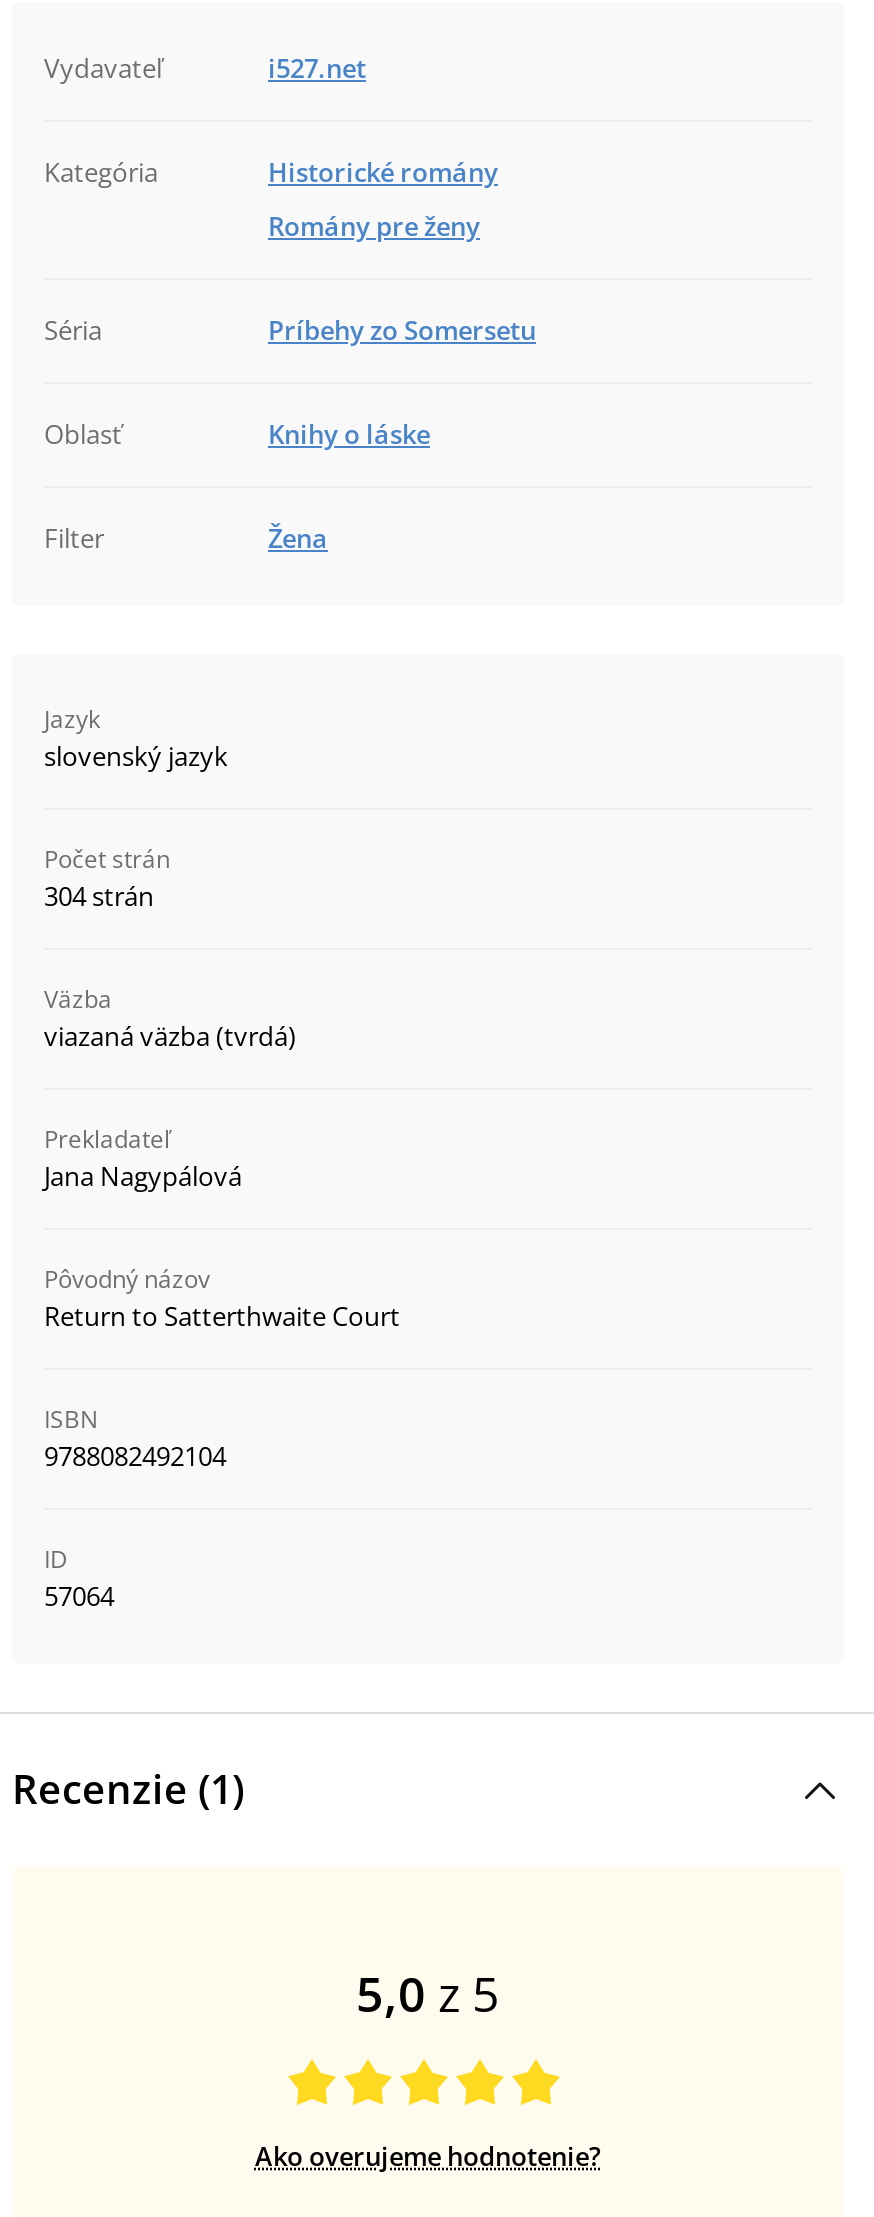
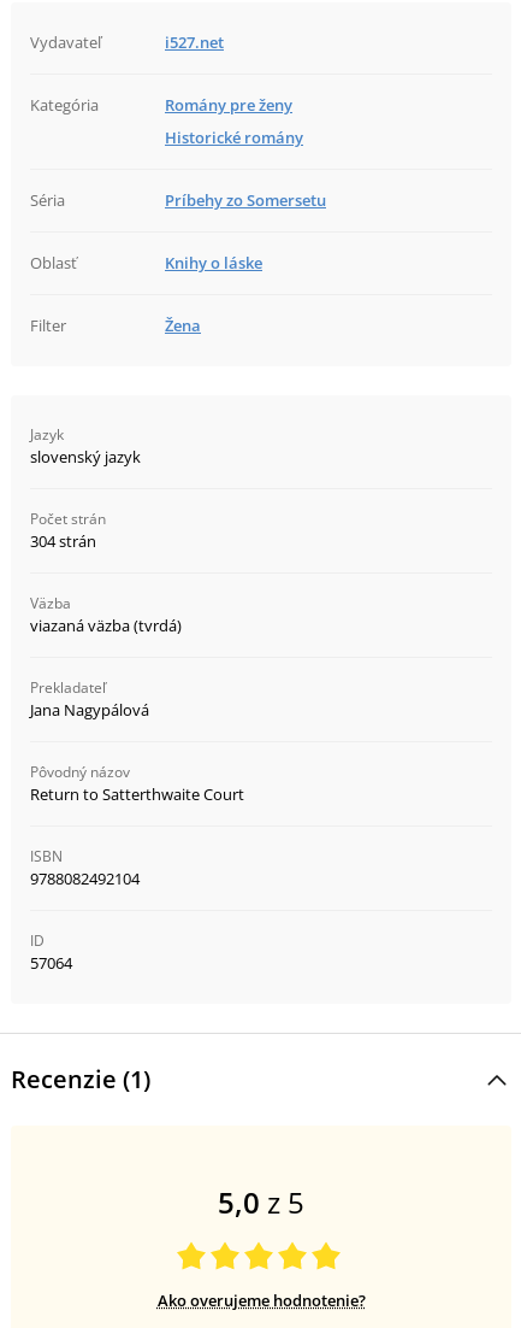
moved [268,154,498,190] -> [165,127,303,148]: Historické romány
moved [268,208,480,244] -> [165,94,292,116]: Romány pre ženy

